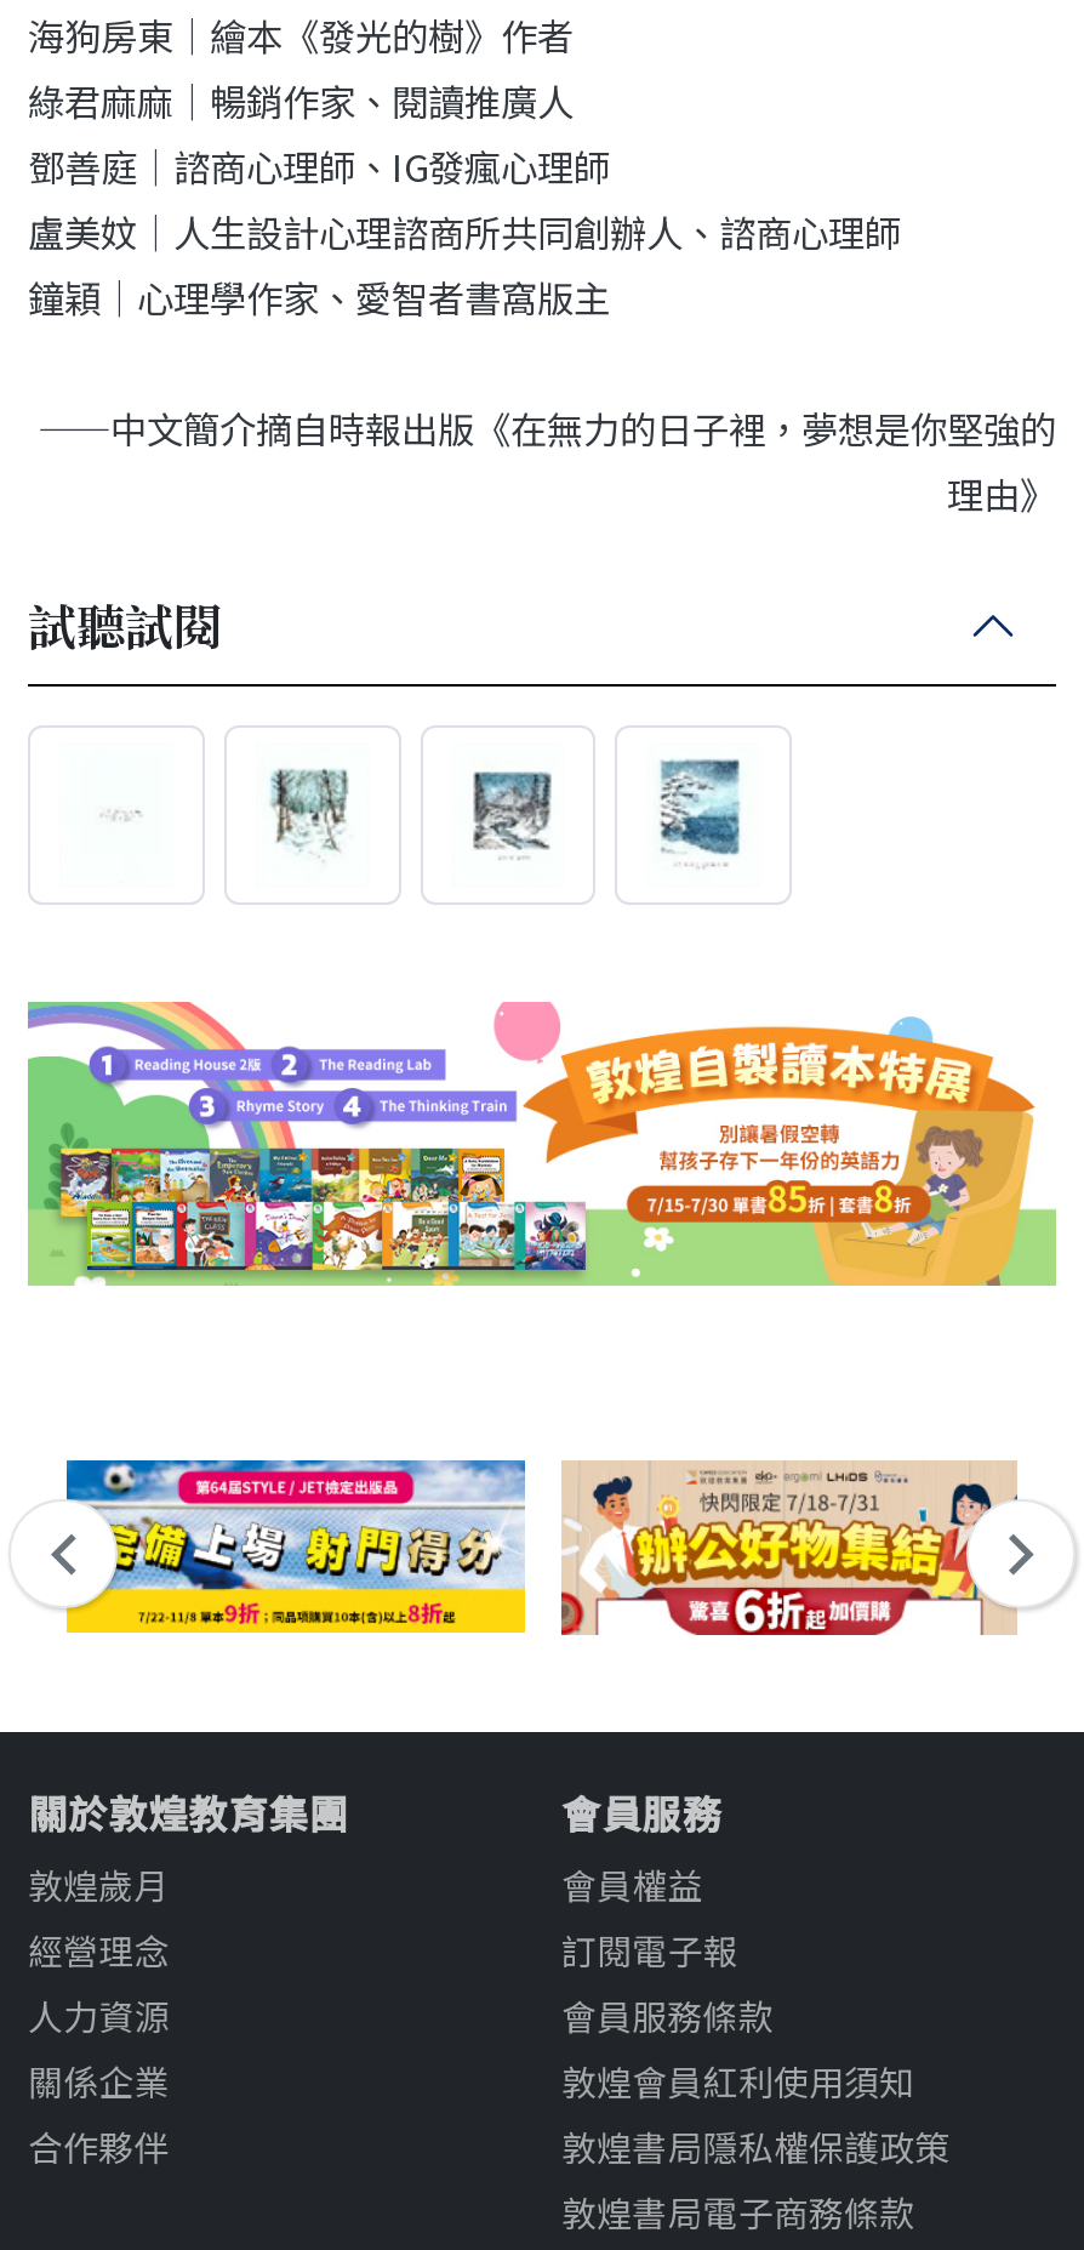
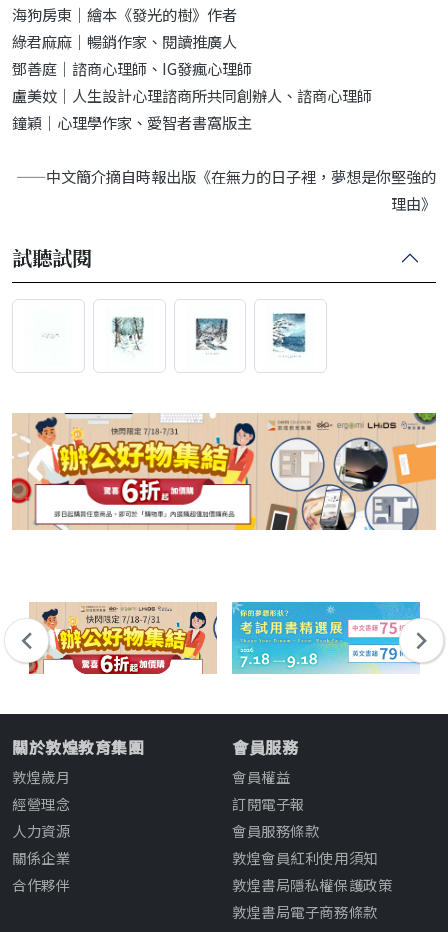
[25,999,1056,1288] [image] -> [11,412,437,531] [image]
[64,1458,527,1635] [image] -> [28,602,217,675] [image]
[559,1460,1017,1637] [image] -> [231,601,421,675] [image]

